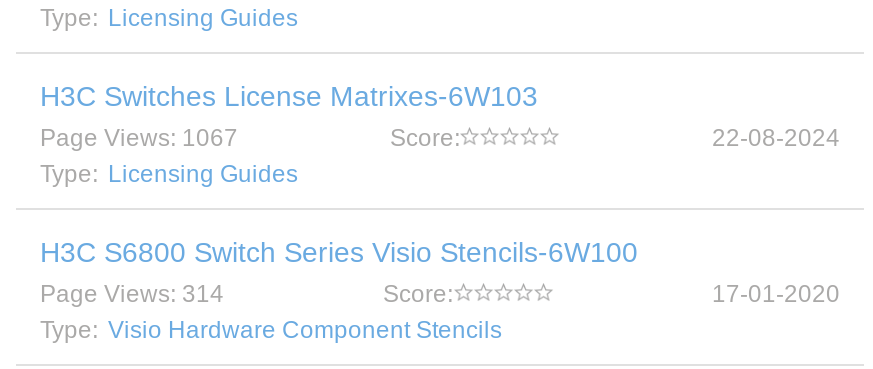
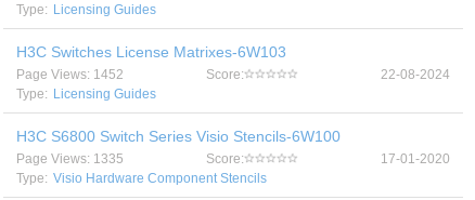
[40,124,238,152] Page Views: 1067 -> [16,67,124,82] Page Views: 1452
[40,280,224,308] Page Views: 314 -> [16,151,124,166] Page Views: 1335

